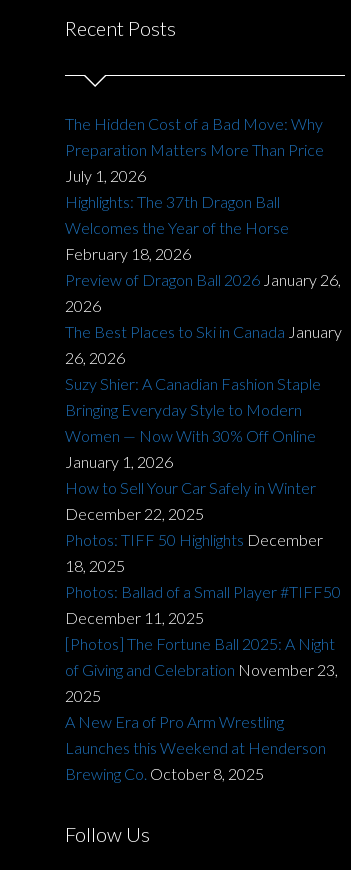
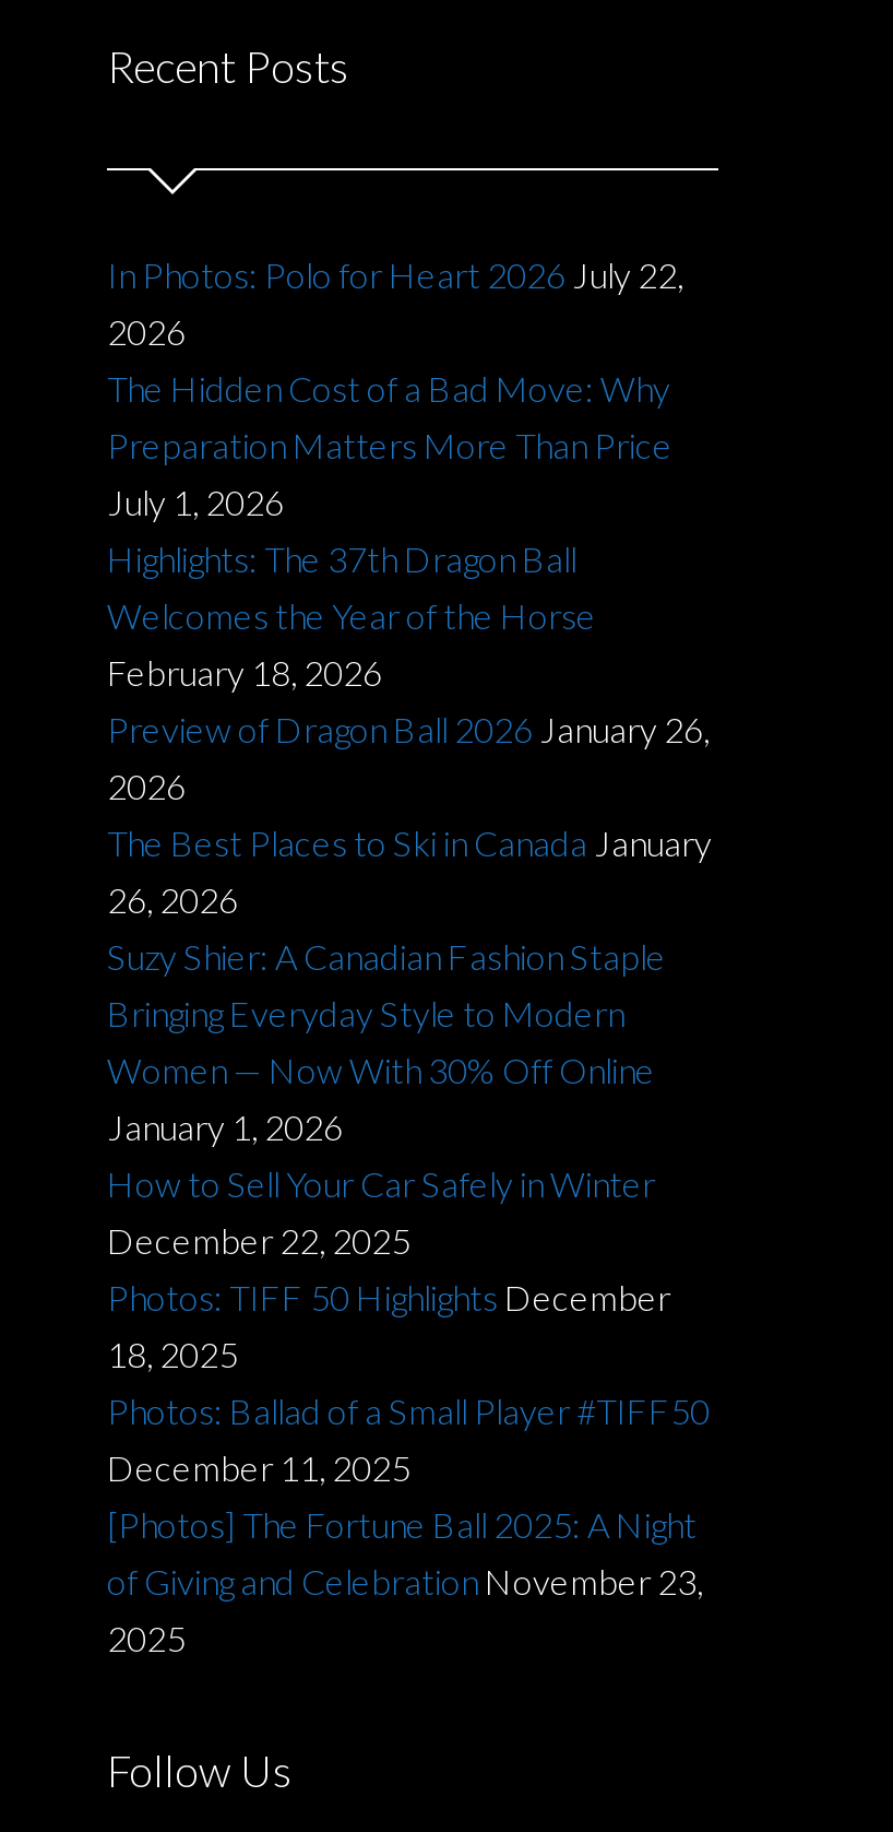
none -> [107,253,683,352] In Photos: Polo for Heart 2026 July 22, | 2026
moved [65,114,342,705] -> [107,367,712,1658]: The Hidden Cost of a Bad Move: Why | Preparation Matters More Than Price | July 1, 2026 | ... | of Giving and Celebration November 23, | 2025
[65,712,326,783] A New Era of Pro Arm Wrestling | Launches this Weekend at Henderson | Brewing Co. October 8, 2025 -> none

